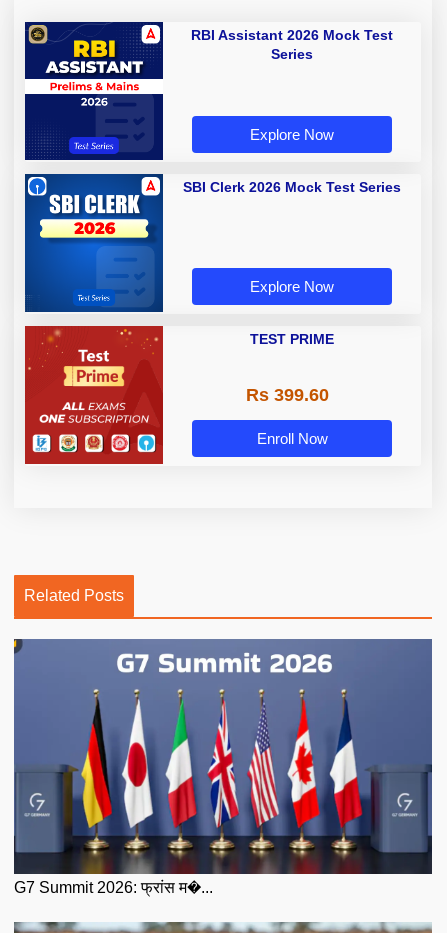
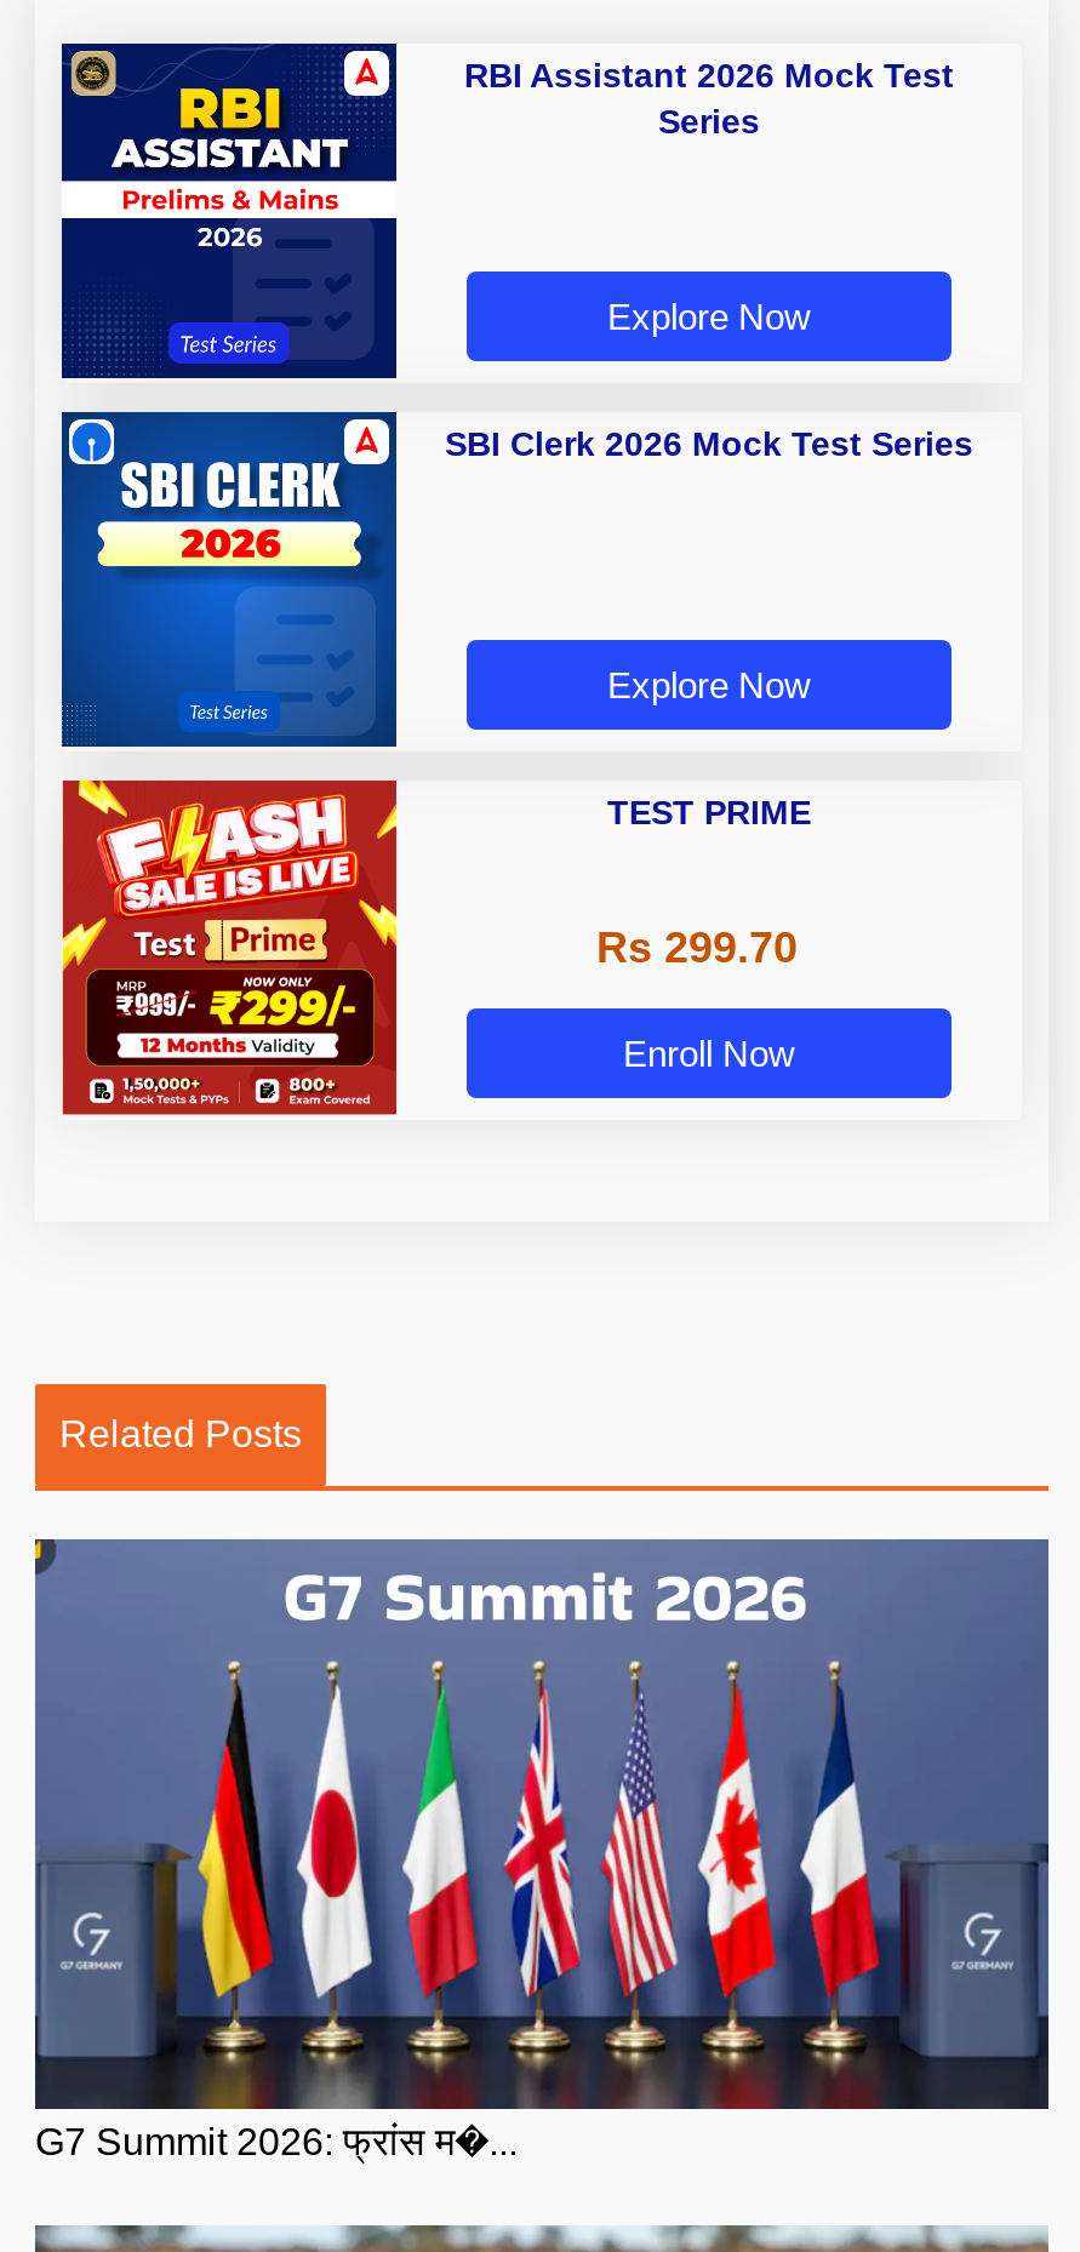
[24,325,164,459] [image] -> [59,778,399,1108] [image]
[245,385,328,405] Rs 399.60 -> [596,924,798,973] Rs 299.70

